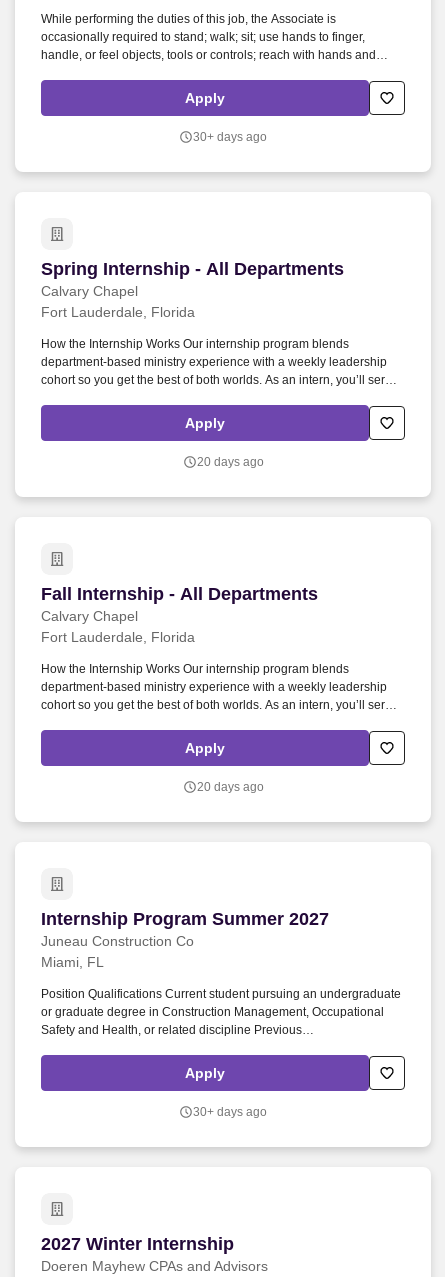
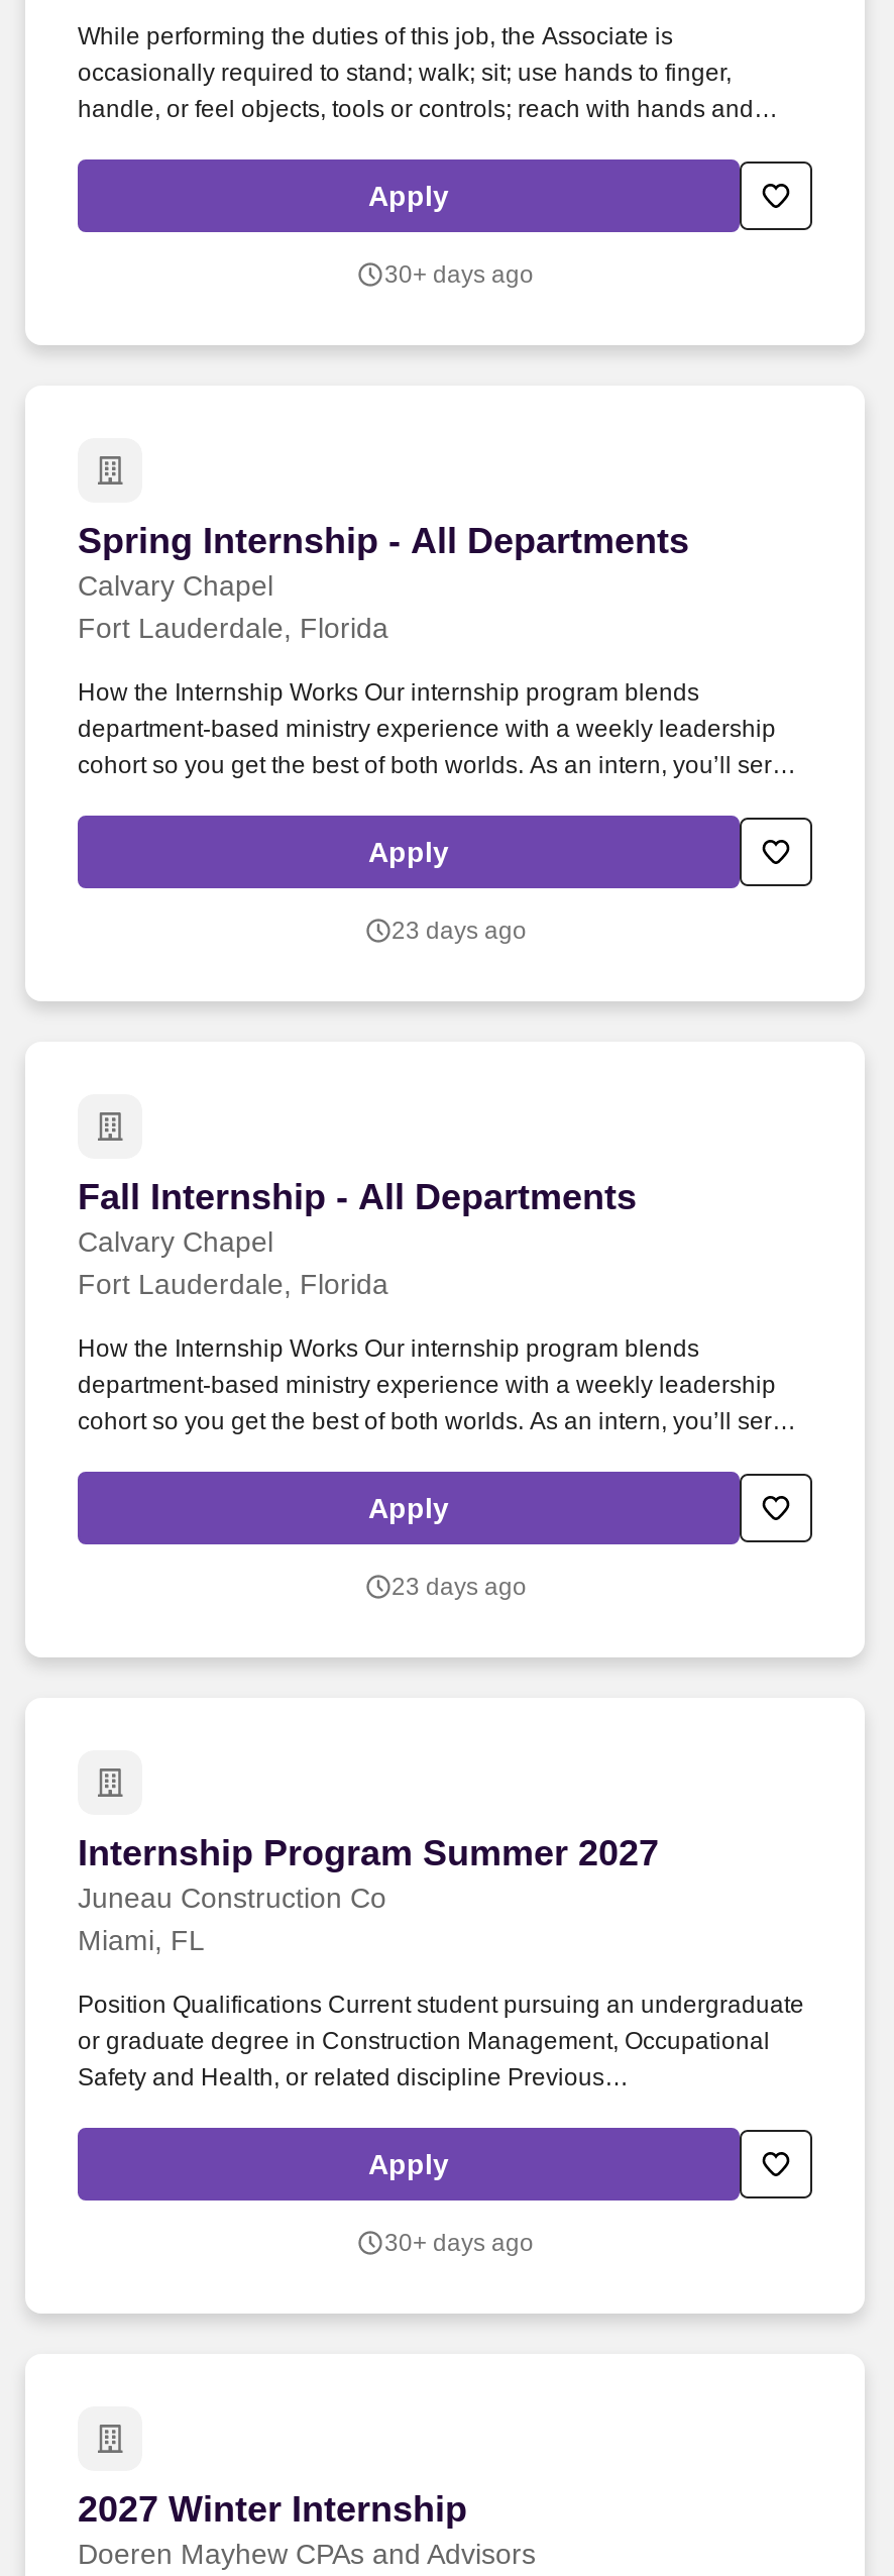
[196,455,263,469] 20 days ago -> [392,917,527,945] 23 days ago
[196,780,263,794] 20 days ago -> [392,1573,527,1601] 23 days ago

